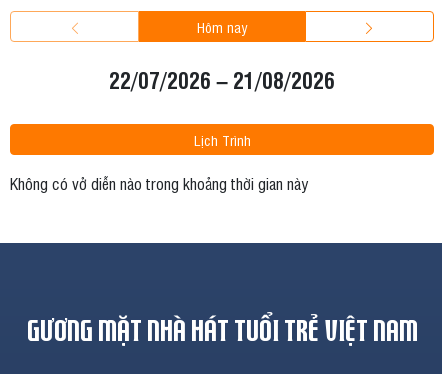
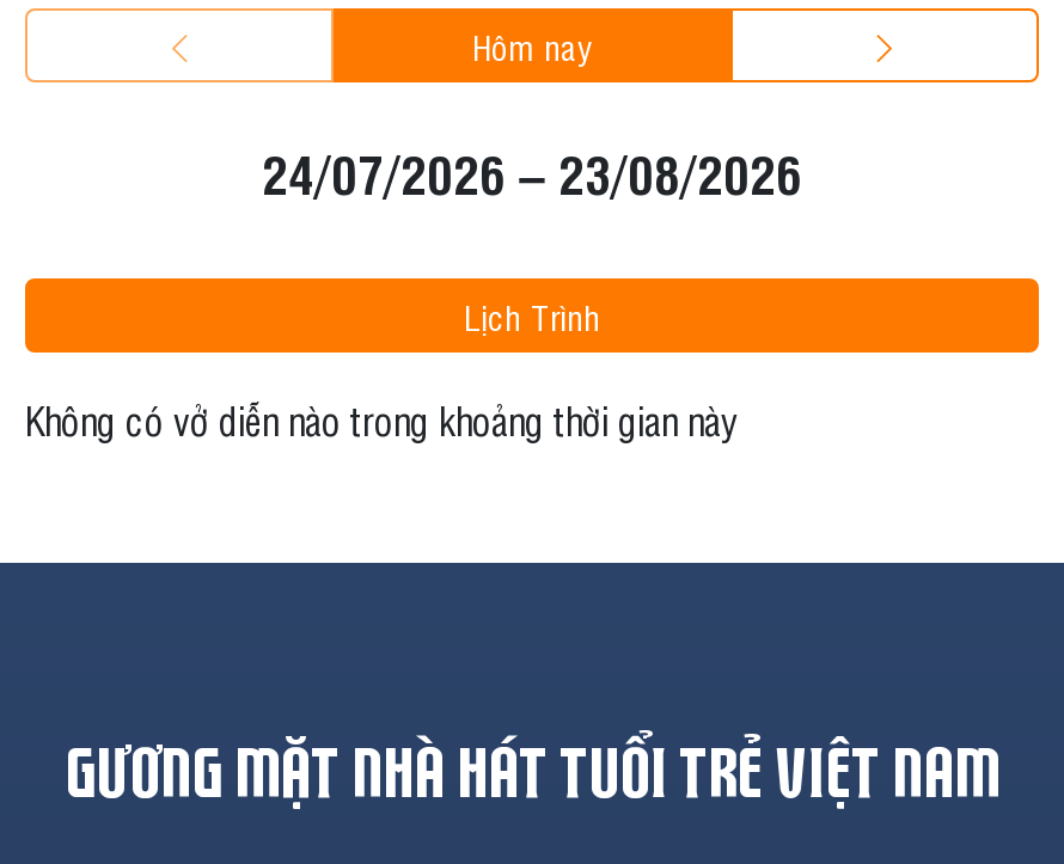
[109,64,335,94] 22/07/2026 – 21/08/2026 -> [262,135,802,207] 24/07/2026 – 23/08/2026

